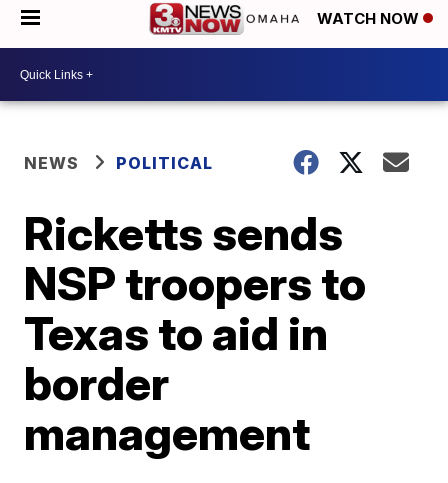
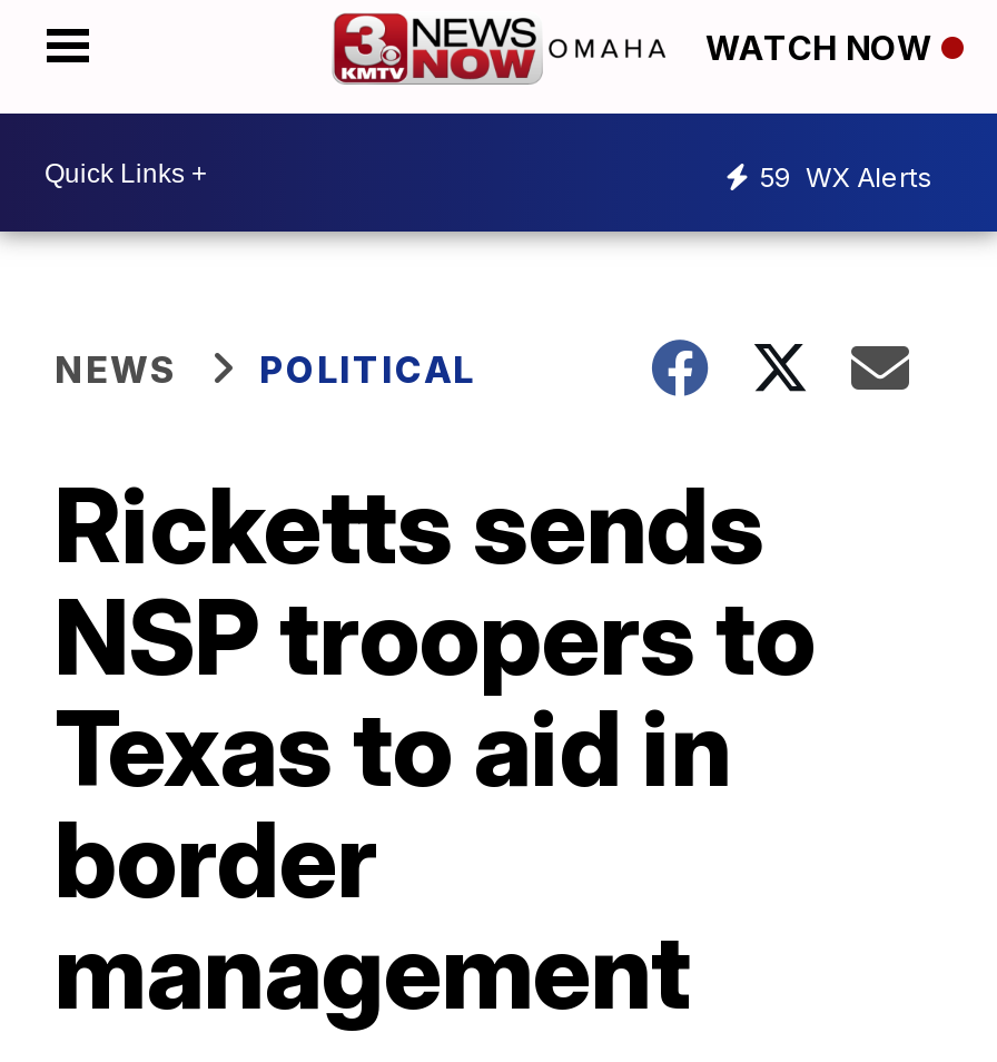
none -> [759,159,932,193] 59 WX Alerts

